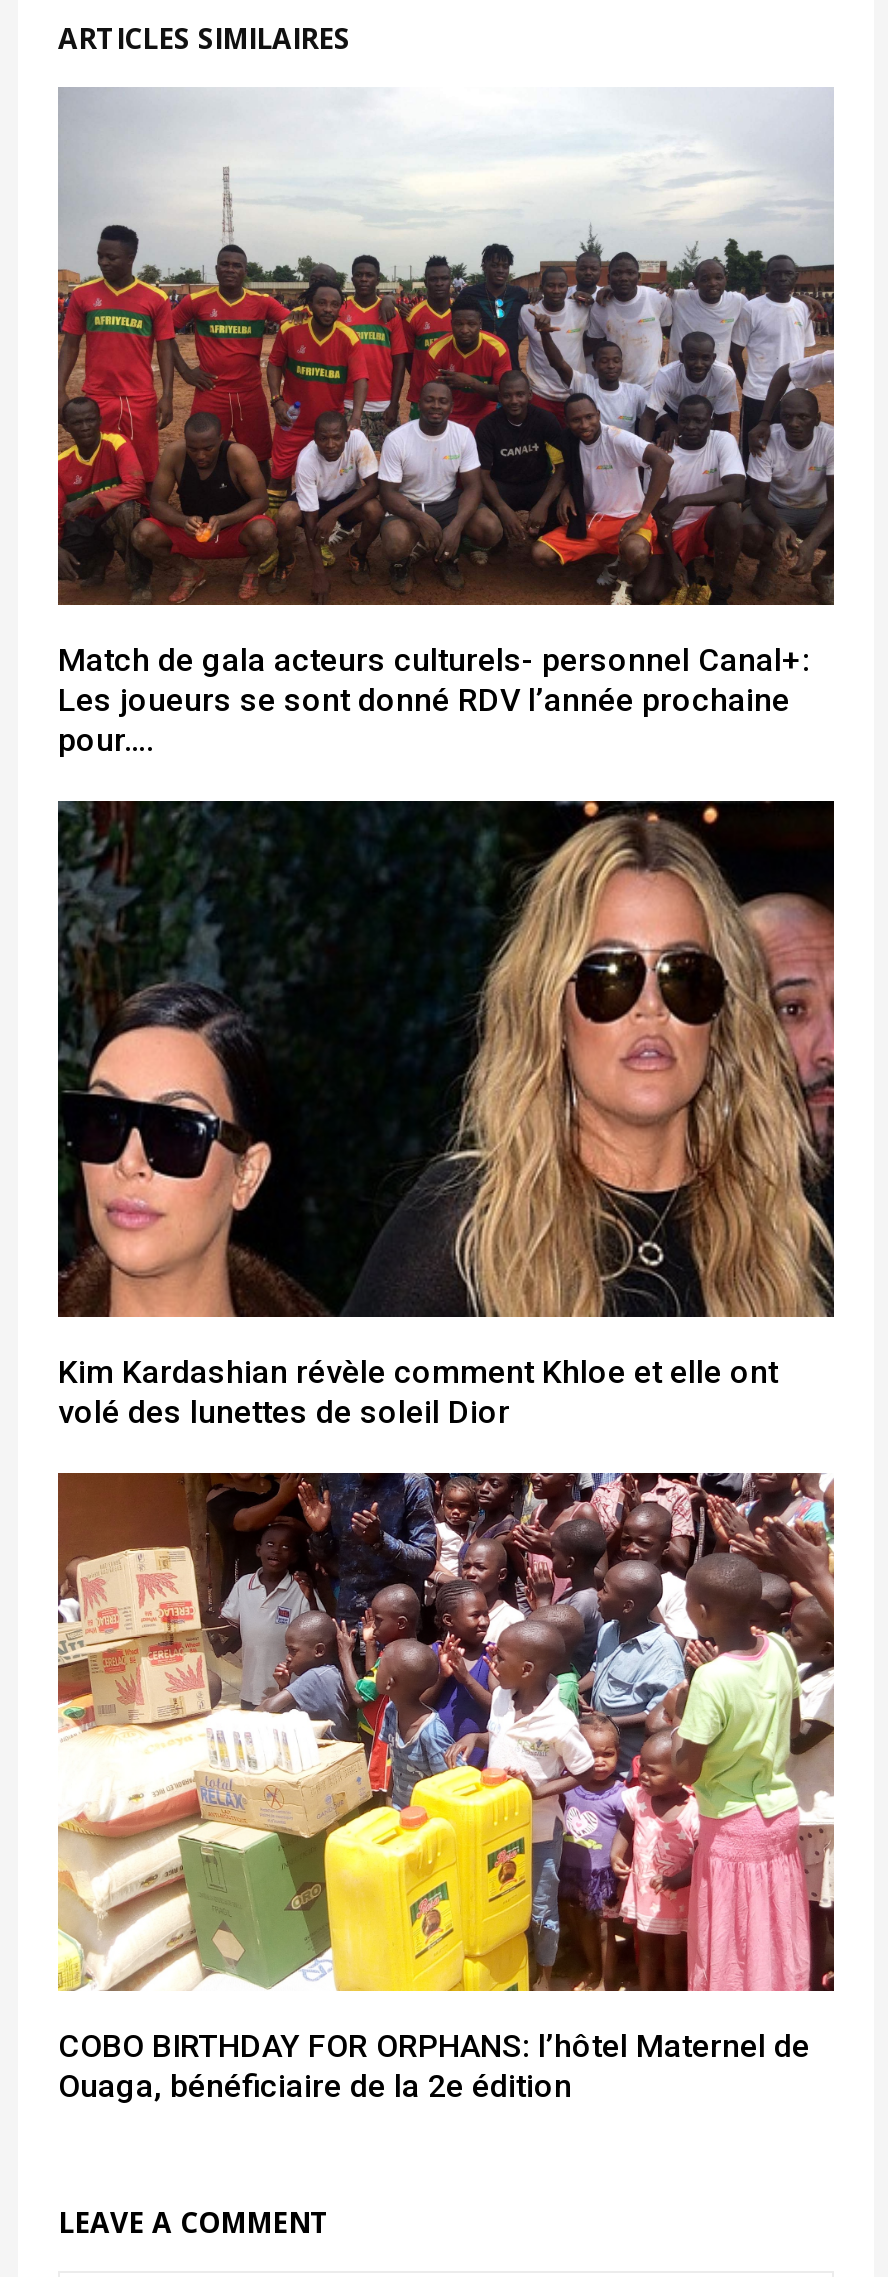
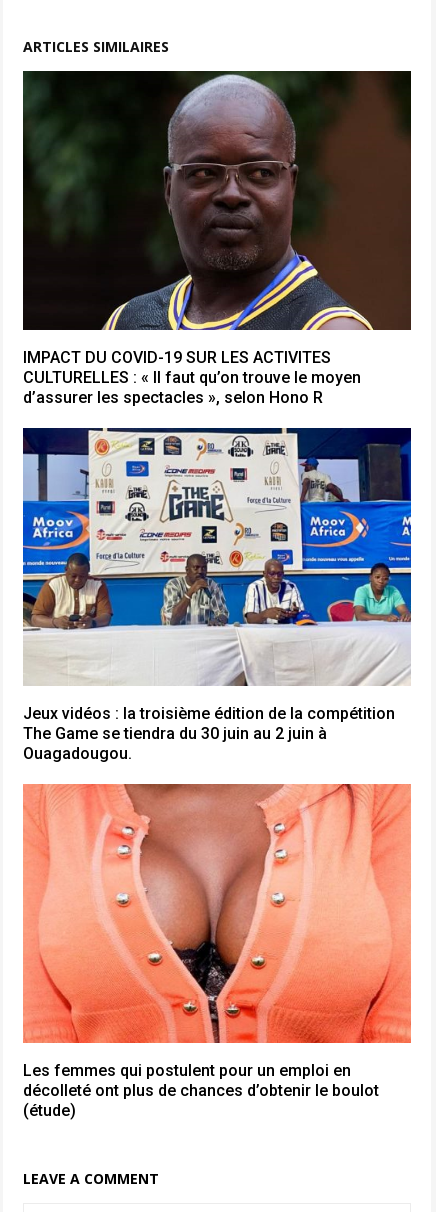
[56,87,834,758] [image] | Match de gala acteurs culturels- personnel Canal+: | Les joueurs se sont donné RDV l’année prochaine | pour…. -> [22,70,412,406] [image] | IMPACT DU COVID-19 SUR LES ACTIVITES | CULTURELLES : « Il faut qu’on trouve le moyen | d’assurer les spectacles », selon Hono R
[56,801,836,1431] [image] | Kim Kardashian révèle comment Khloe et elle ont | volé des lunettes de soleil Dior -> [22,428,412,763] [image] | Jeux vidéos : la troisième édition de la compétition | The Game se tiendra du 30 juin au 2 juin à | Ouagadougou.
[56,1471,836,2105] [image] | COBO BIRTHDAY FOR ORPHANS: l’hôtel Maternel de | Ouaga, bénéficiaire de la 2e édition -> [22,783,412,1120] [image] | Les femmes qui postulent pour un emploi en | décolleté ont plus de chances d’obtenir le boulot | (étude)

